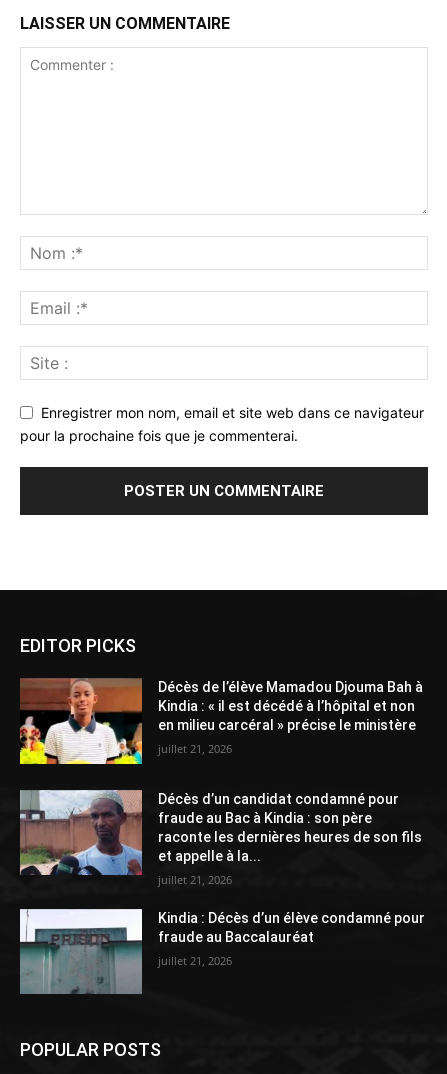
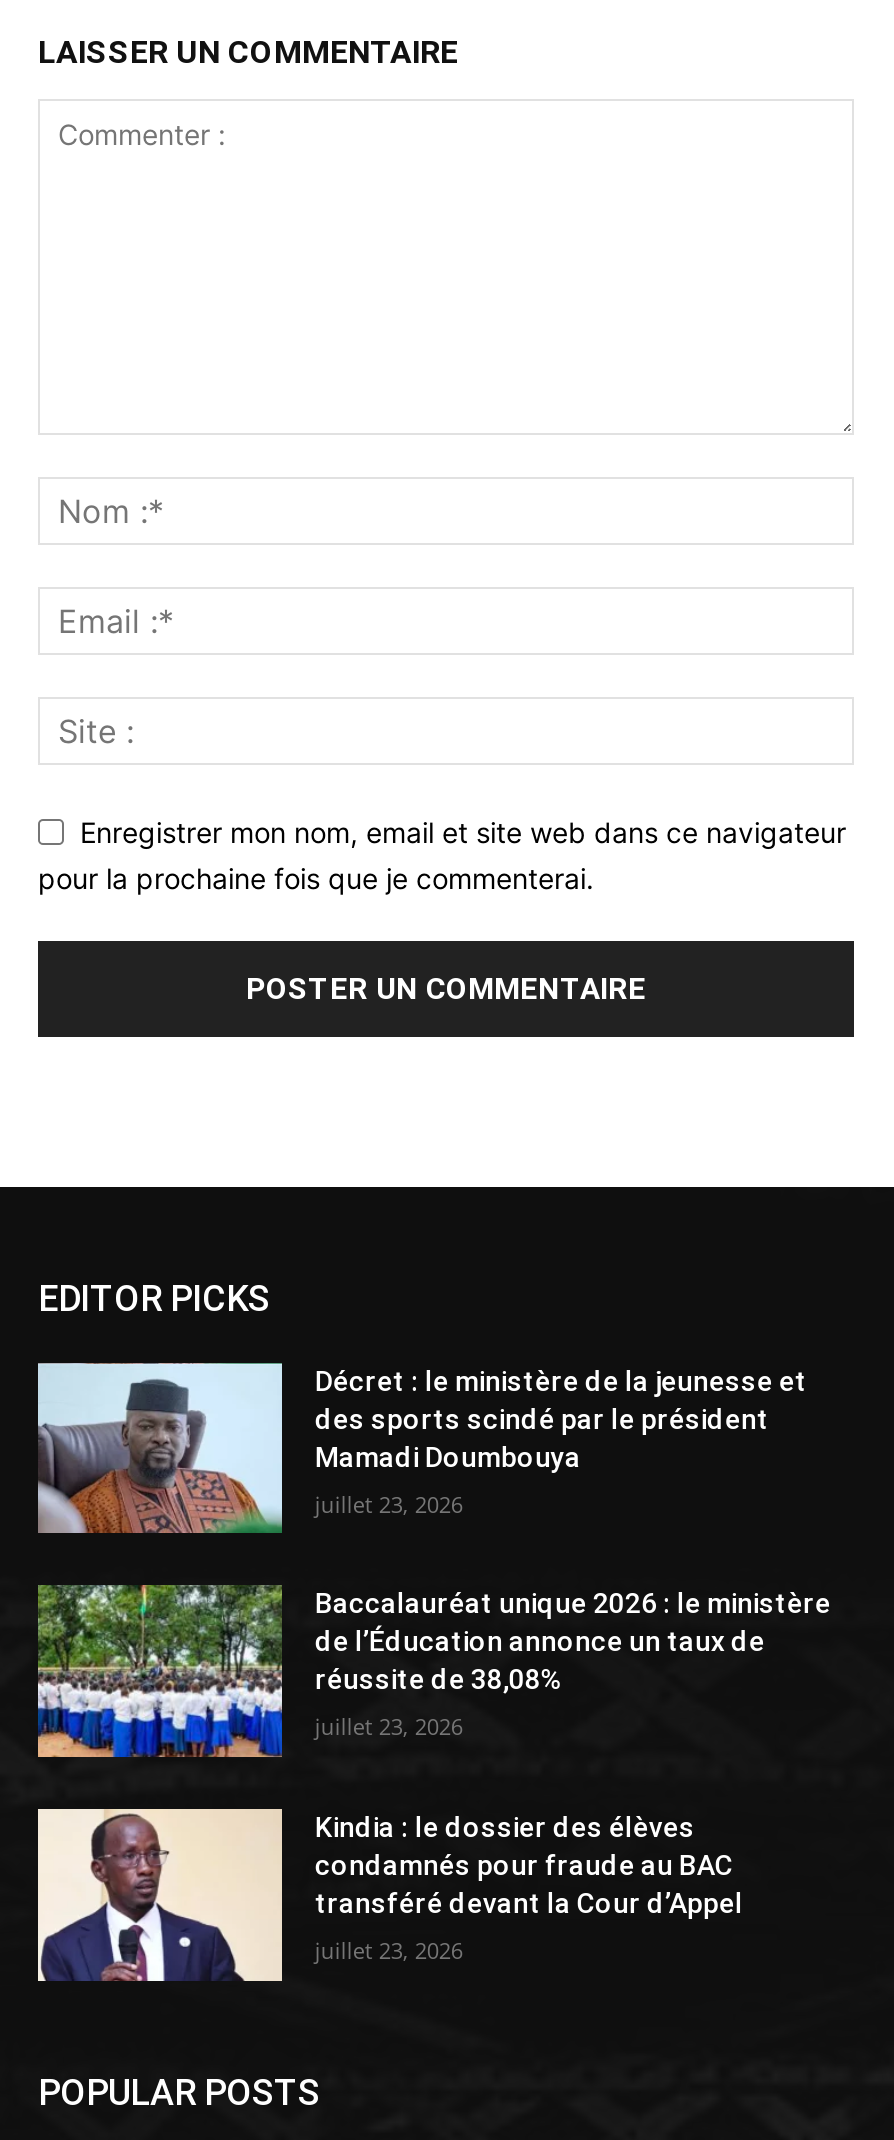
[19,678,423,765] [image] | Décès de l’élève Mamadou Djouma Bah à | Kindia : « il est décédé à l’hôpital et non | en milieu carcéral » précise le ministère -> [36,1362,807,1536] [image] | Décret : le ministère de la jeunesse et | des sports scindé par le président | Mamadi Doumbouya
[158,741,232,756] juillet 21, 2026 -> [315,1488,463,1518] juillet 23, 2026
[19,789,422,876] [image] | Décès d’un candidat condamné pour | fraude au Bac à Kindia : son père | raconte les dernières heures de son fils | et appelle à la... -> [36,1584,831,1760] [image] | Baccalauréat unique 2026 : le ministère | de l’Éducation annonce un taux de | réussite de 38,08%
[158,872,232,887] juillet 21, 2026 -> [315,1711,463,1741] juillet 23, 2026
[20,908,425,994] [image] | Kindia : Décès d’un élève condamné pour | fraude au Baccalauréat -> [36,1806,743,1982] [image] | Kindia : le dossier des élèves | condamnés pour fraude au BAC | transféré devant la Cour d’Appel
[158,953,232,968] juillet 21, 2026 -> [315,1935,463,1965] juillet 23, 2026

